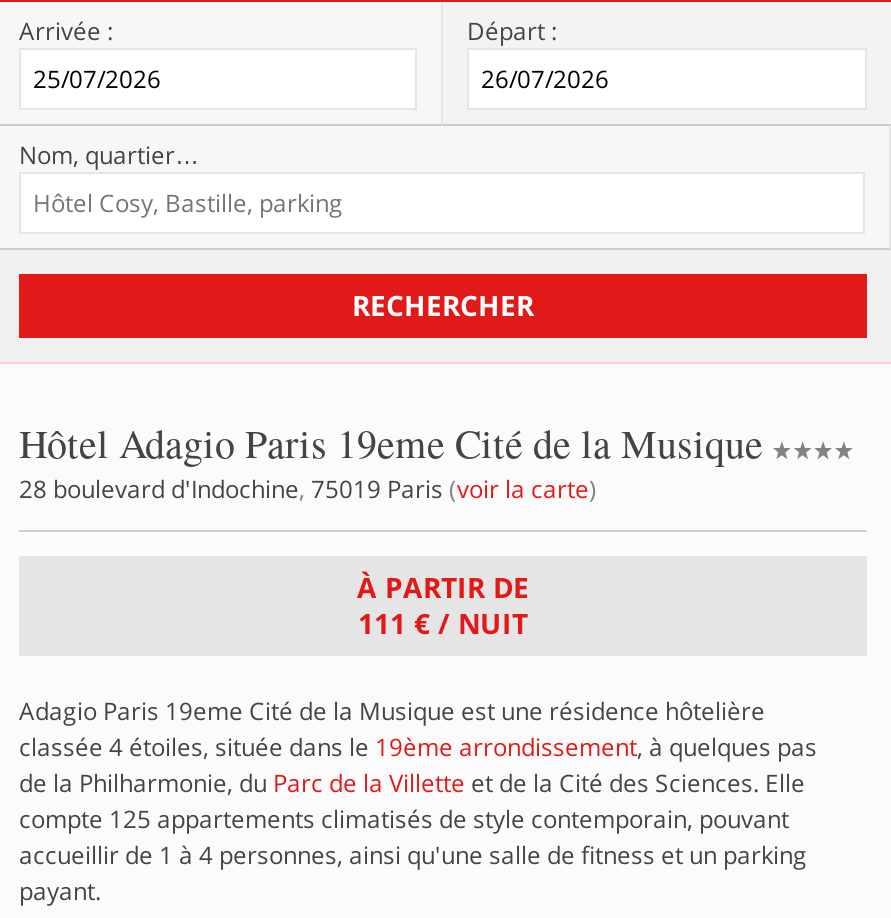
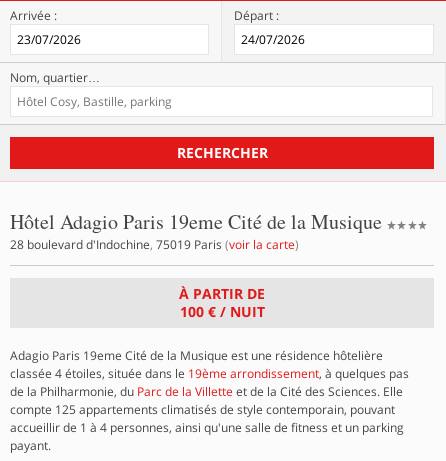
[358,604,528,642] 111 €/ NUIT -> [179,302,264,321] 100 €/ NUIT

